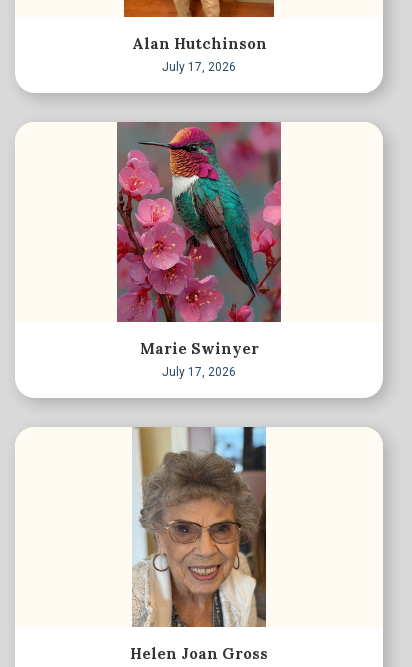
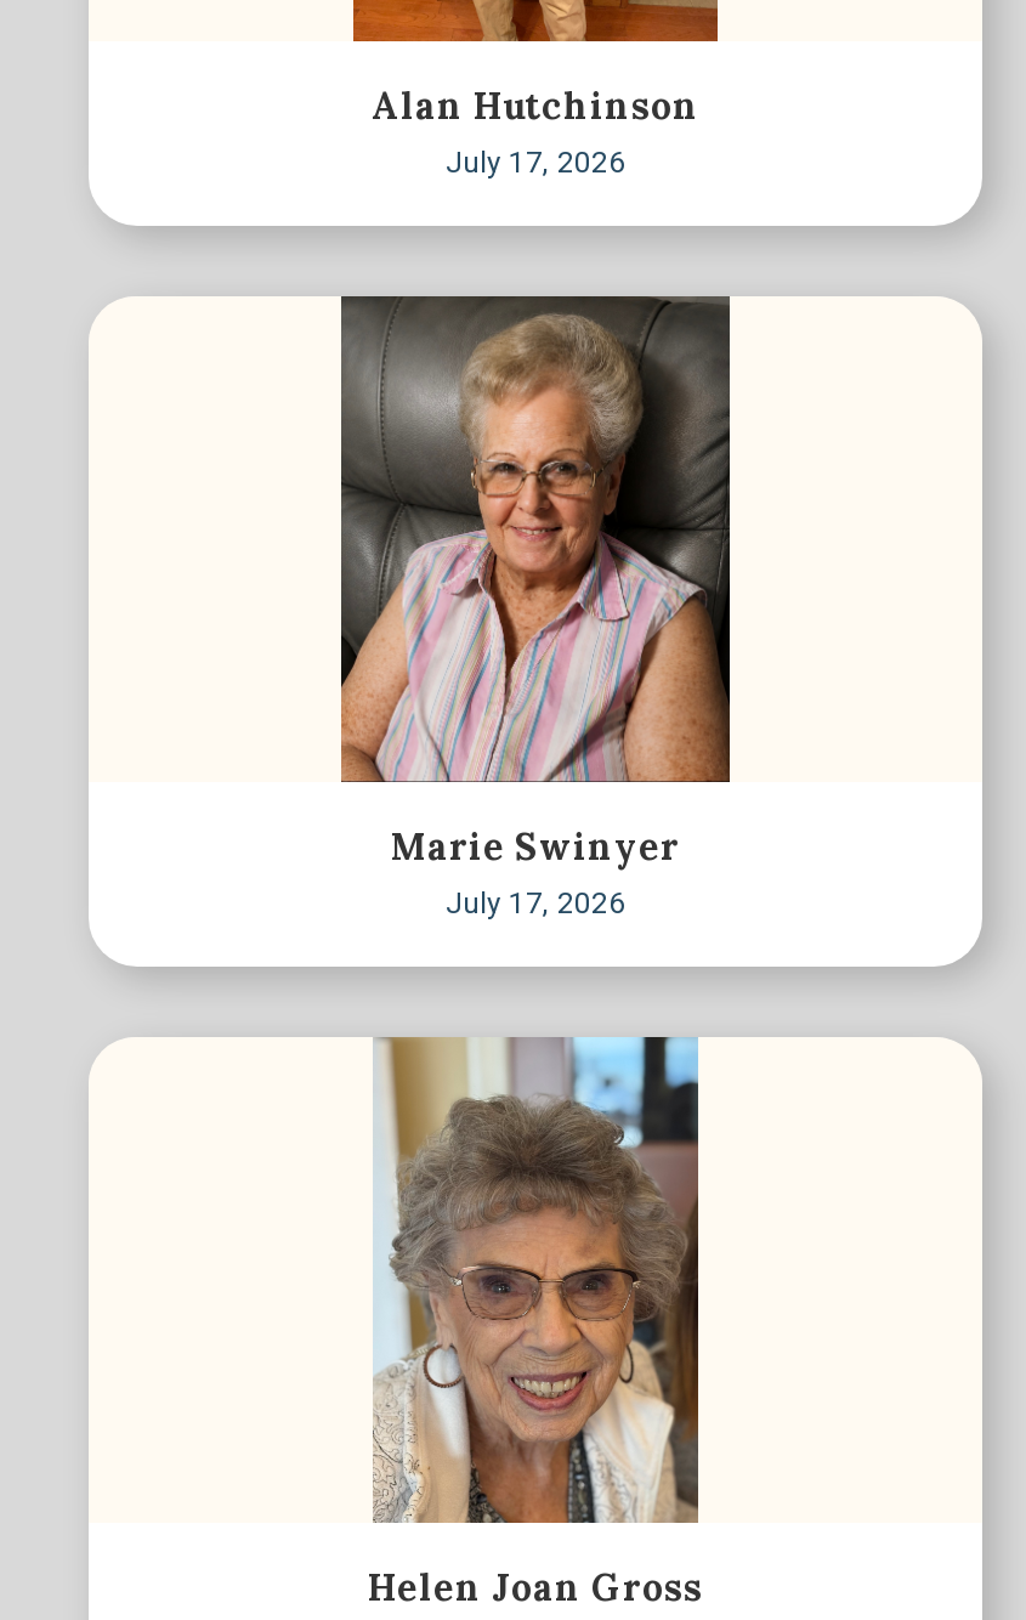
[116,121,282,323] [image] -> [336,294,735,784] [image]

